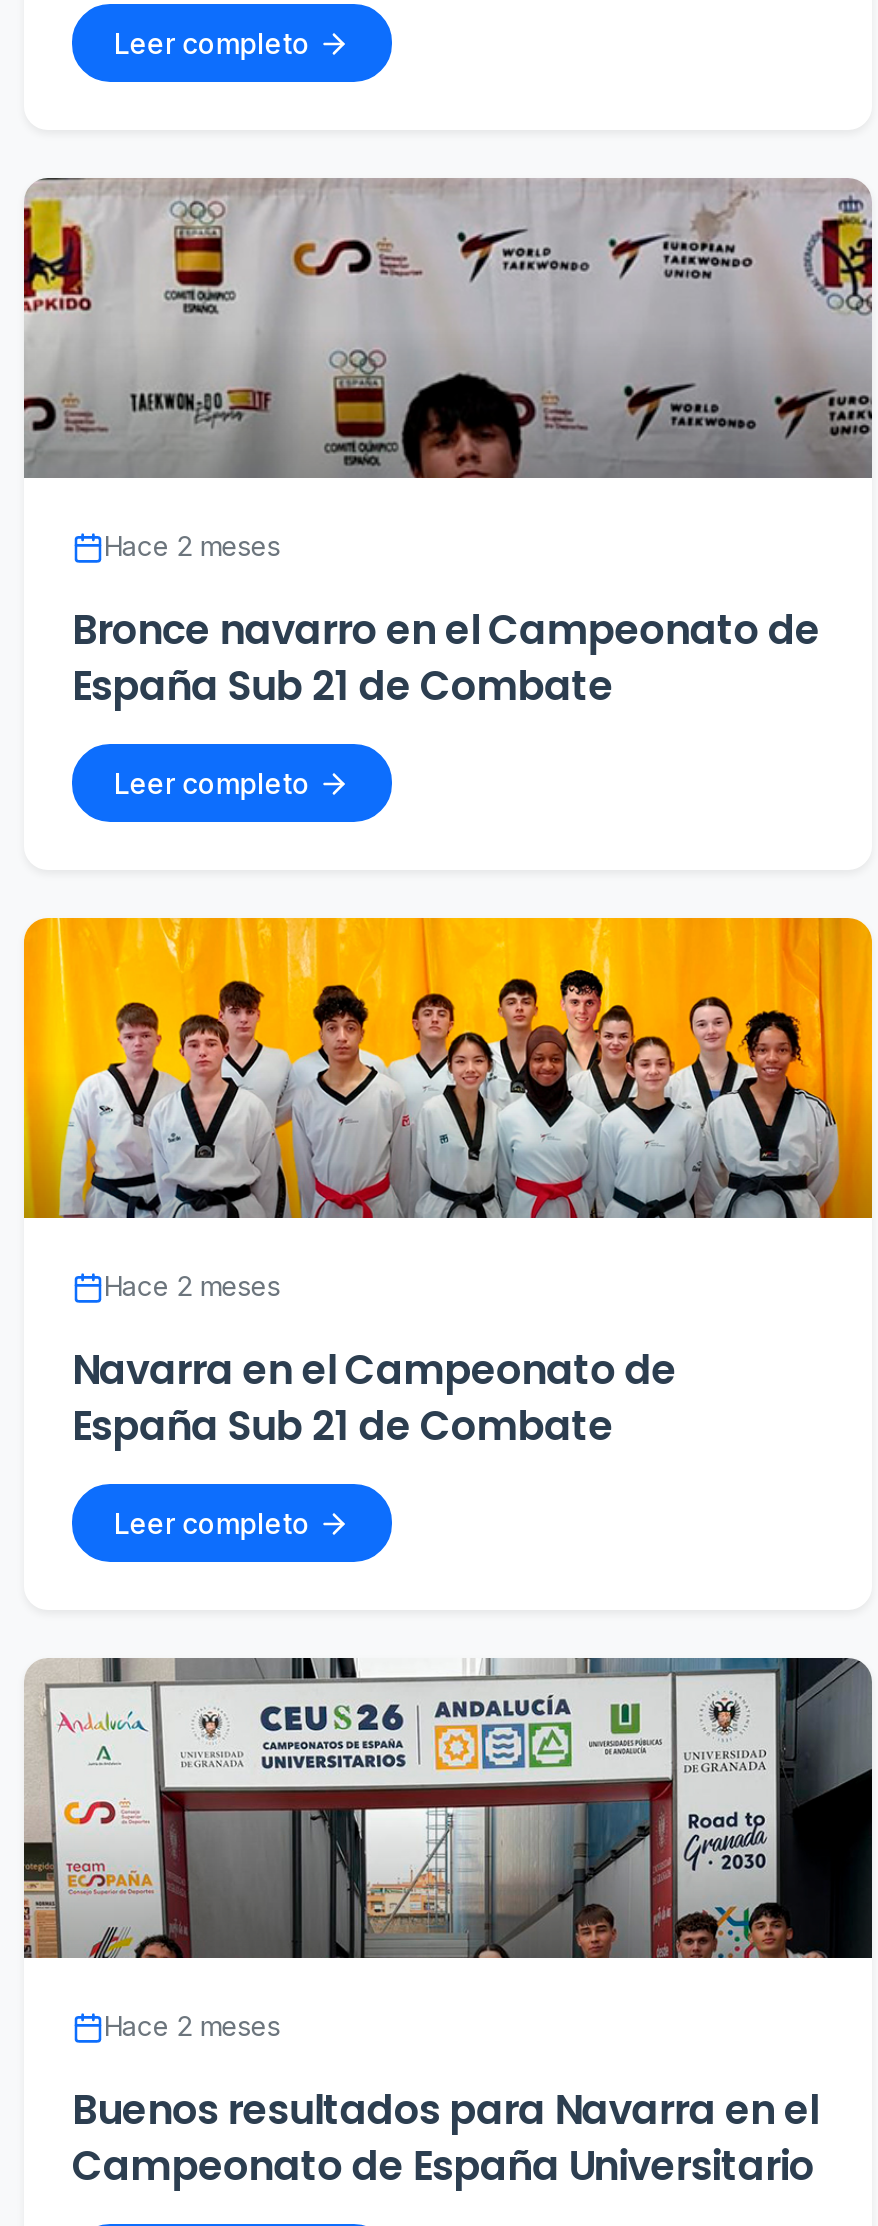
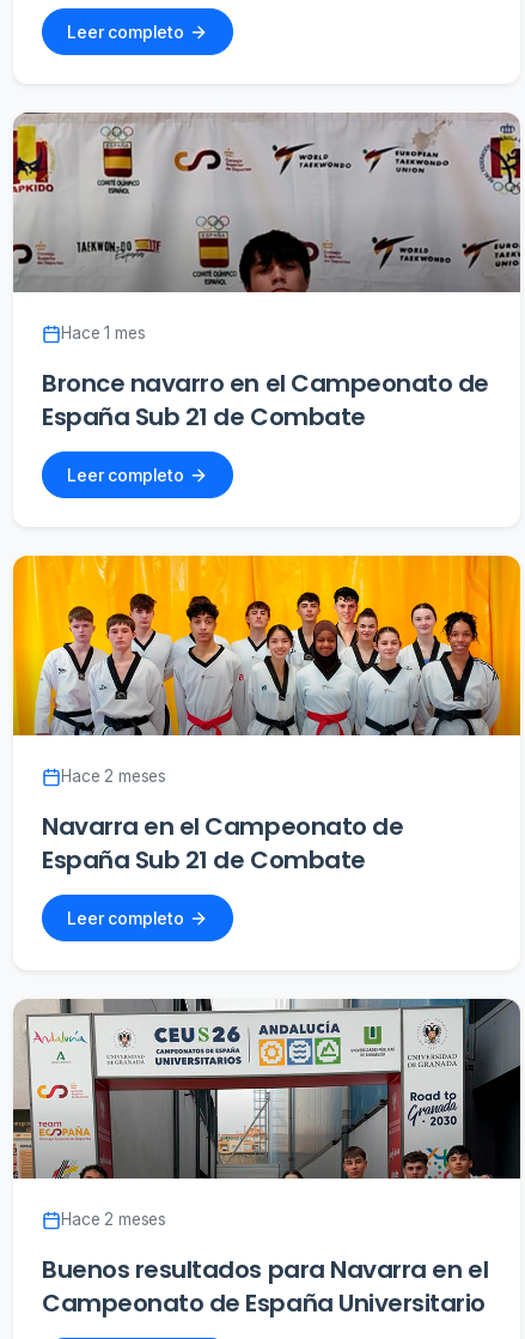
[104,530,280,562] Hace 2 meses -> [61,323,145,343] Hace 1 mes

